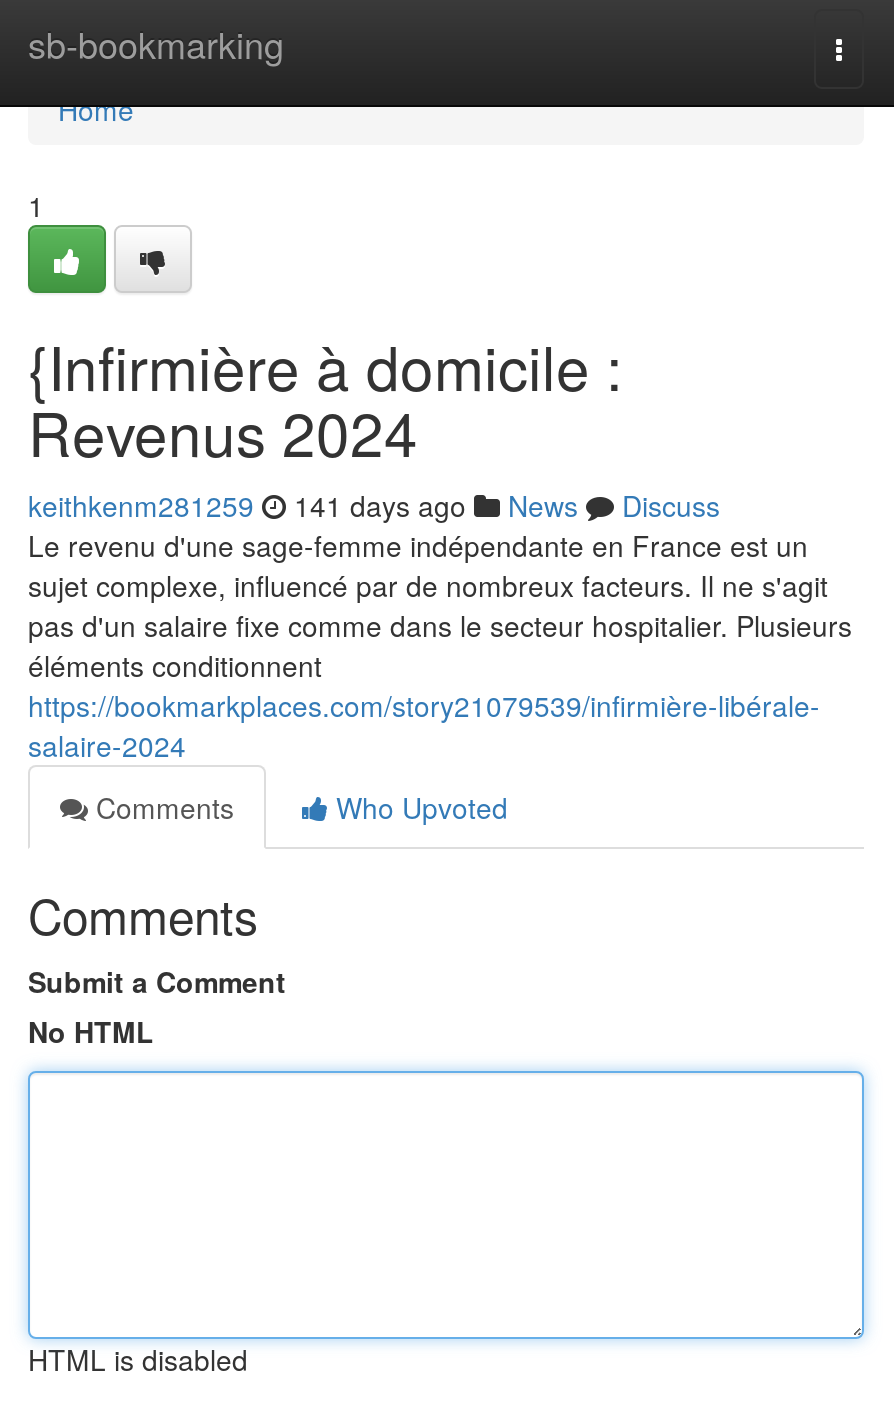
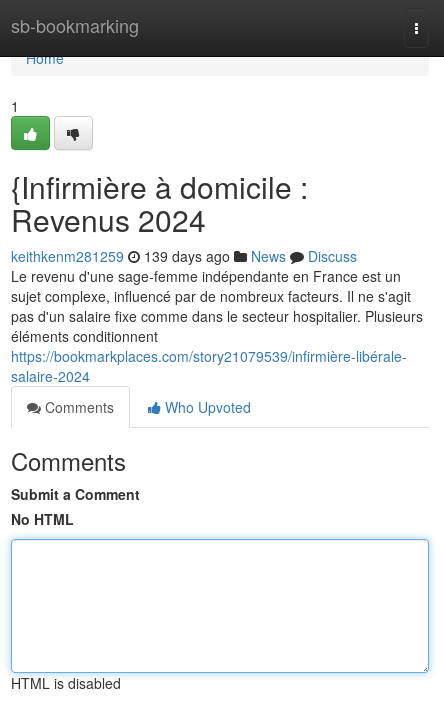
[28,485,720,525] keithkenm281259 141 days ago News Discuss -> [11,246,357,266] keithkenm281259 139 days ago News Discuss

